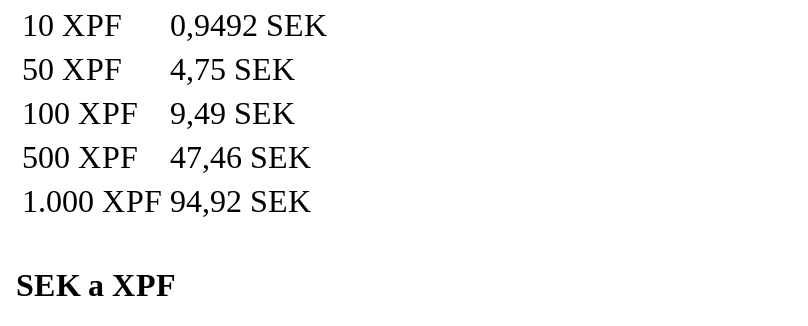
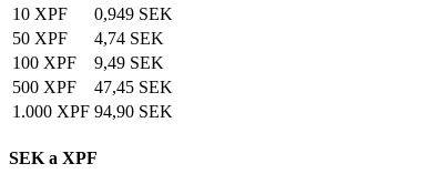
[22,7,328,41] 10 XPF 0,9492 SEK -> [12,4,173,23] 10 XPF 0,949 SEK
[22,51,296,85] 50 XPF 4,75 SEK -> [12,28,164,47] 50 XPF 4,74 SEK
[22,139,312,173] 500 XPF 47,46 SEK -> [12,77,173,96] 500 XPF 47,45 SEK
[22,183,312,217] 1.000 XPF 94,92 SEK -> [12,102,173,120] 1.000 XPF 94,90 SEK

